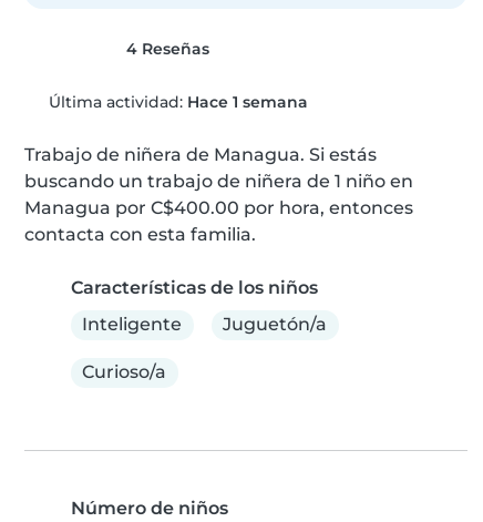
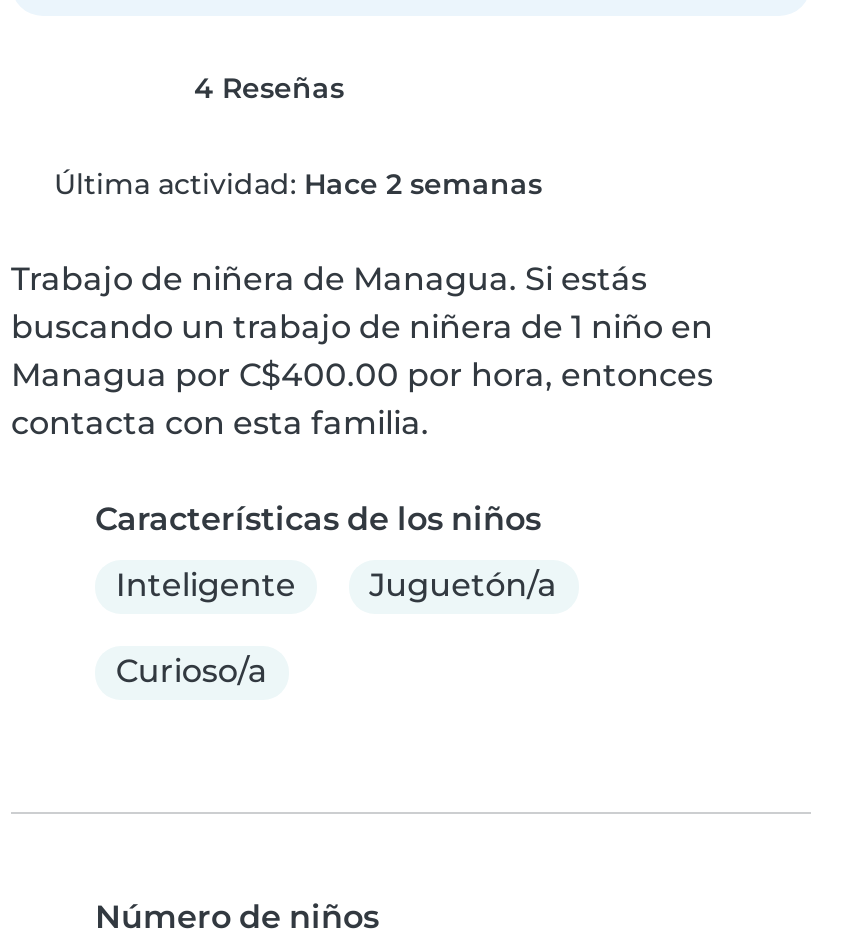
[44,92,307,111] Última actividad: Hace 1 semana -> [46,165,542,201] Última actividad: Hace 2 semanas

